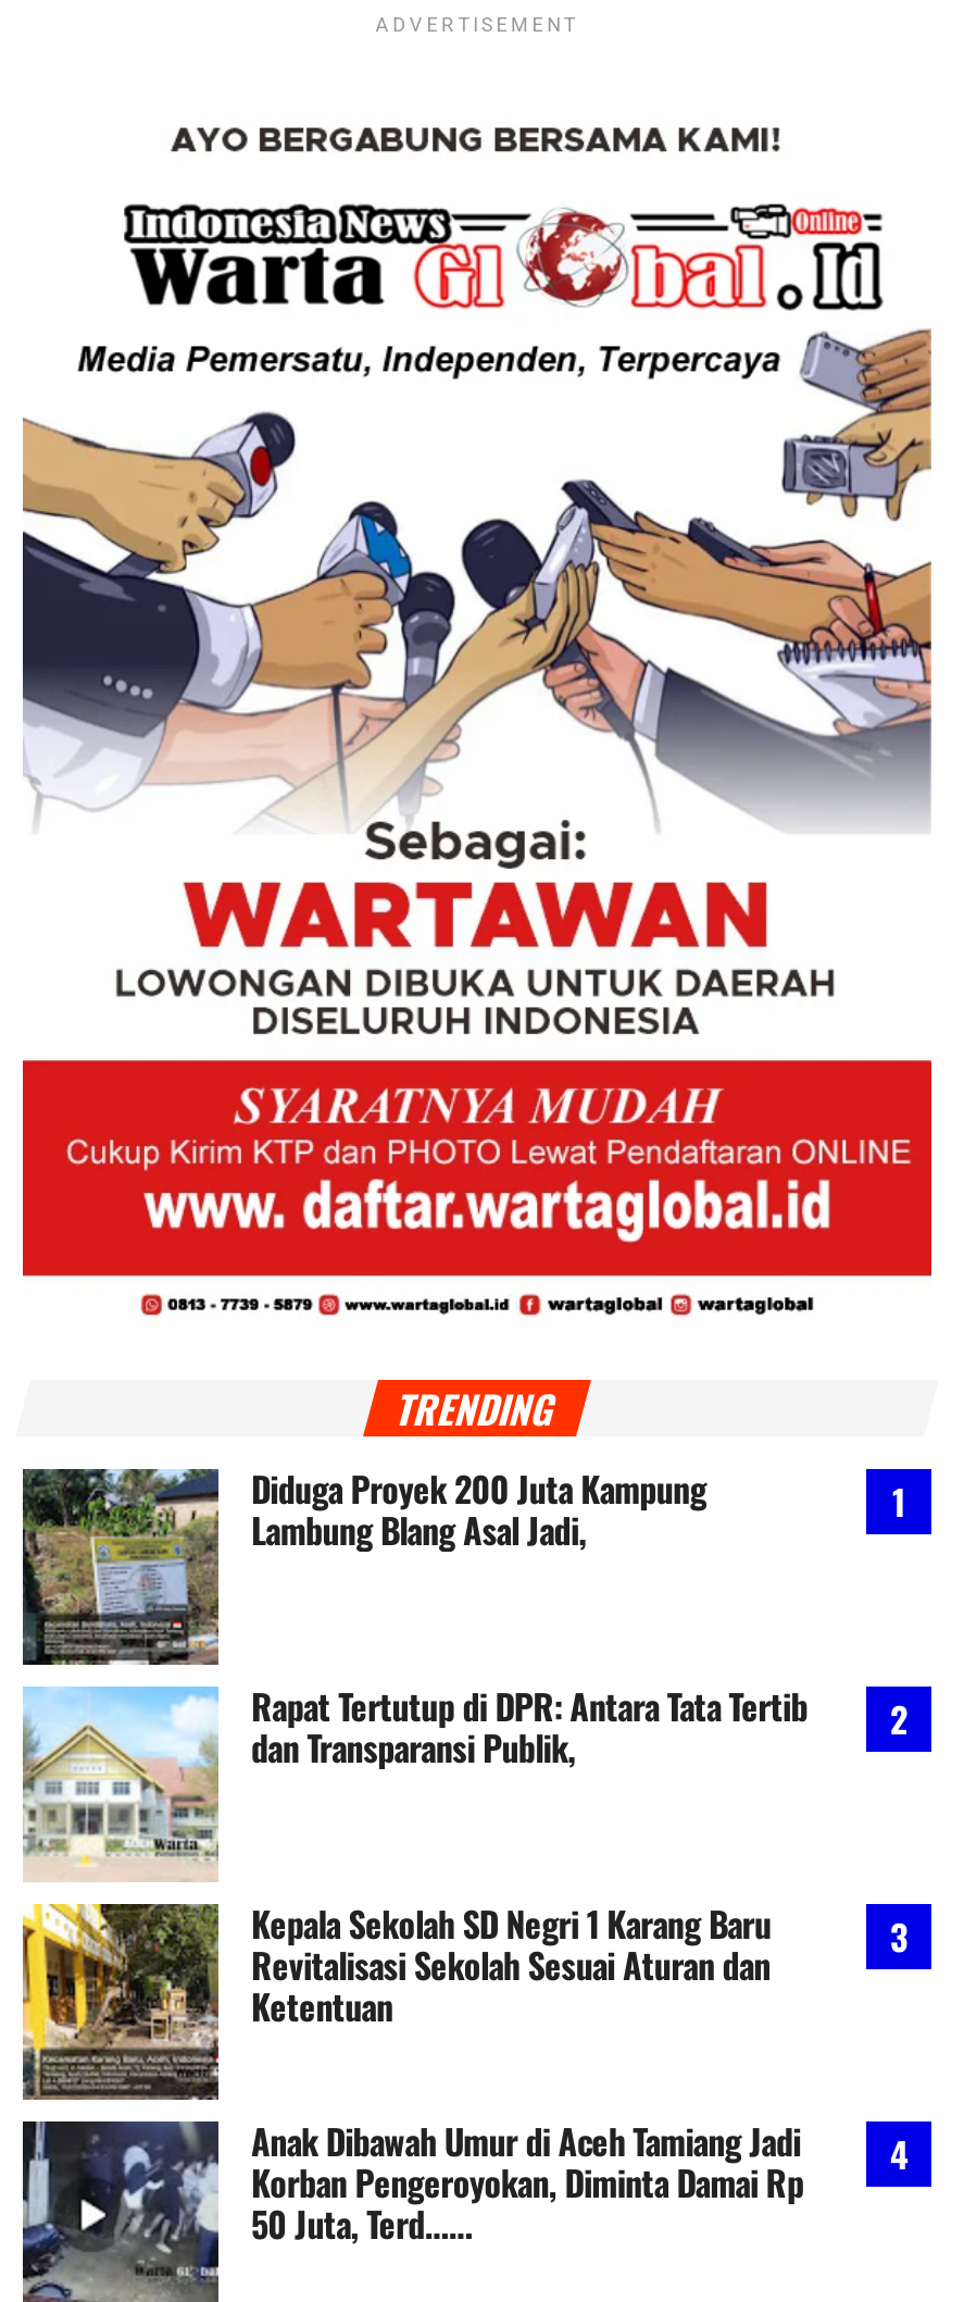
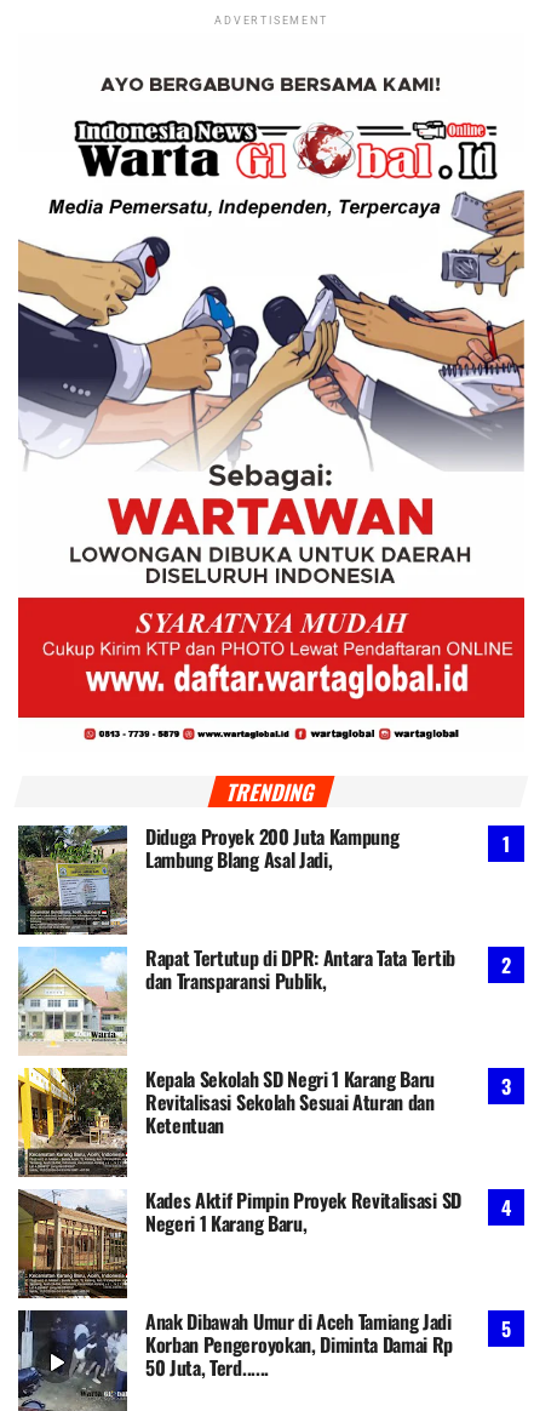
none -> [17,1186,461,1298] [image] | Kades Aktif Pimpin Proyek Revitalisasi SD | Negeri 1 Karang Baru,

